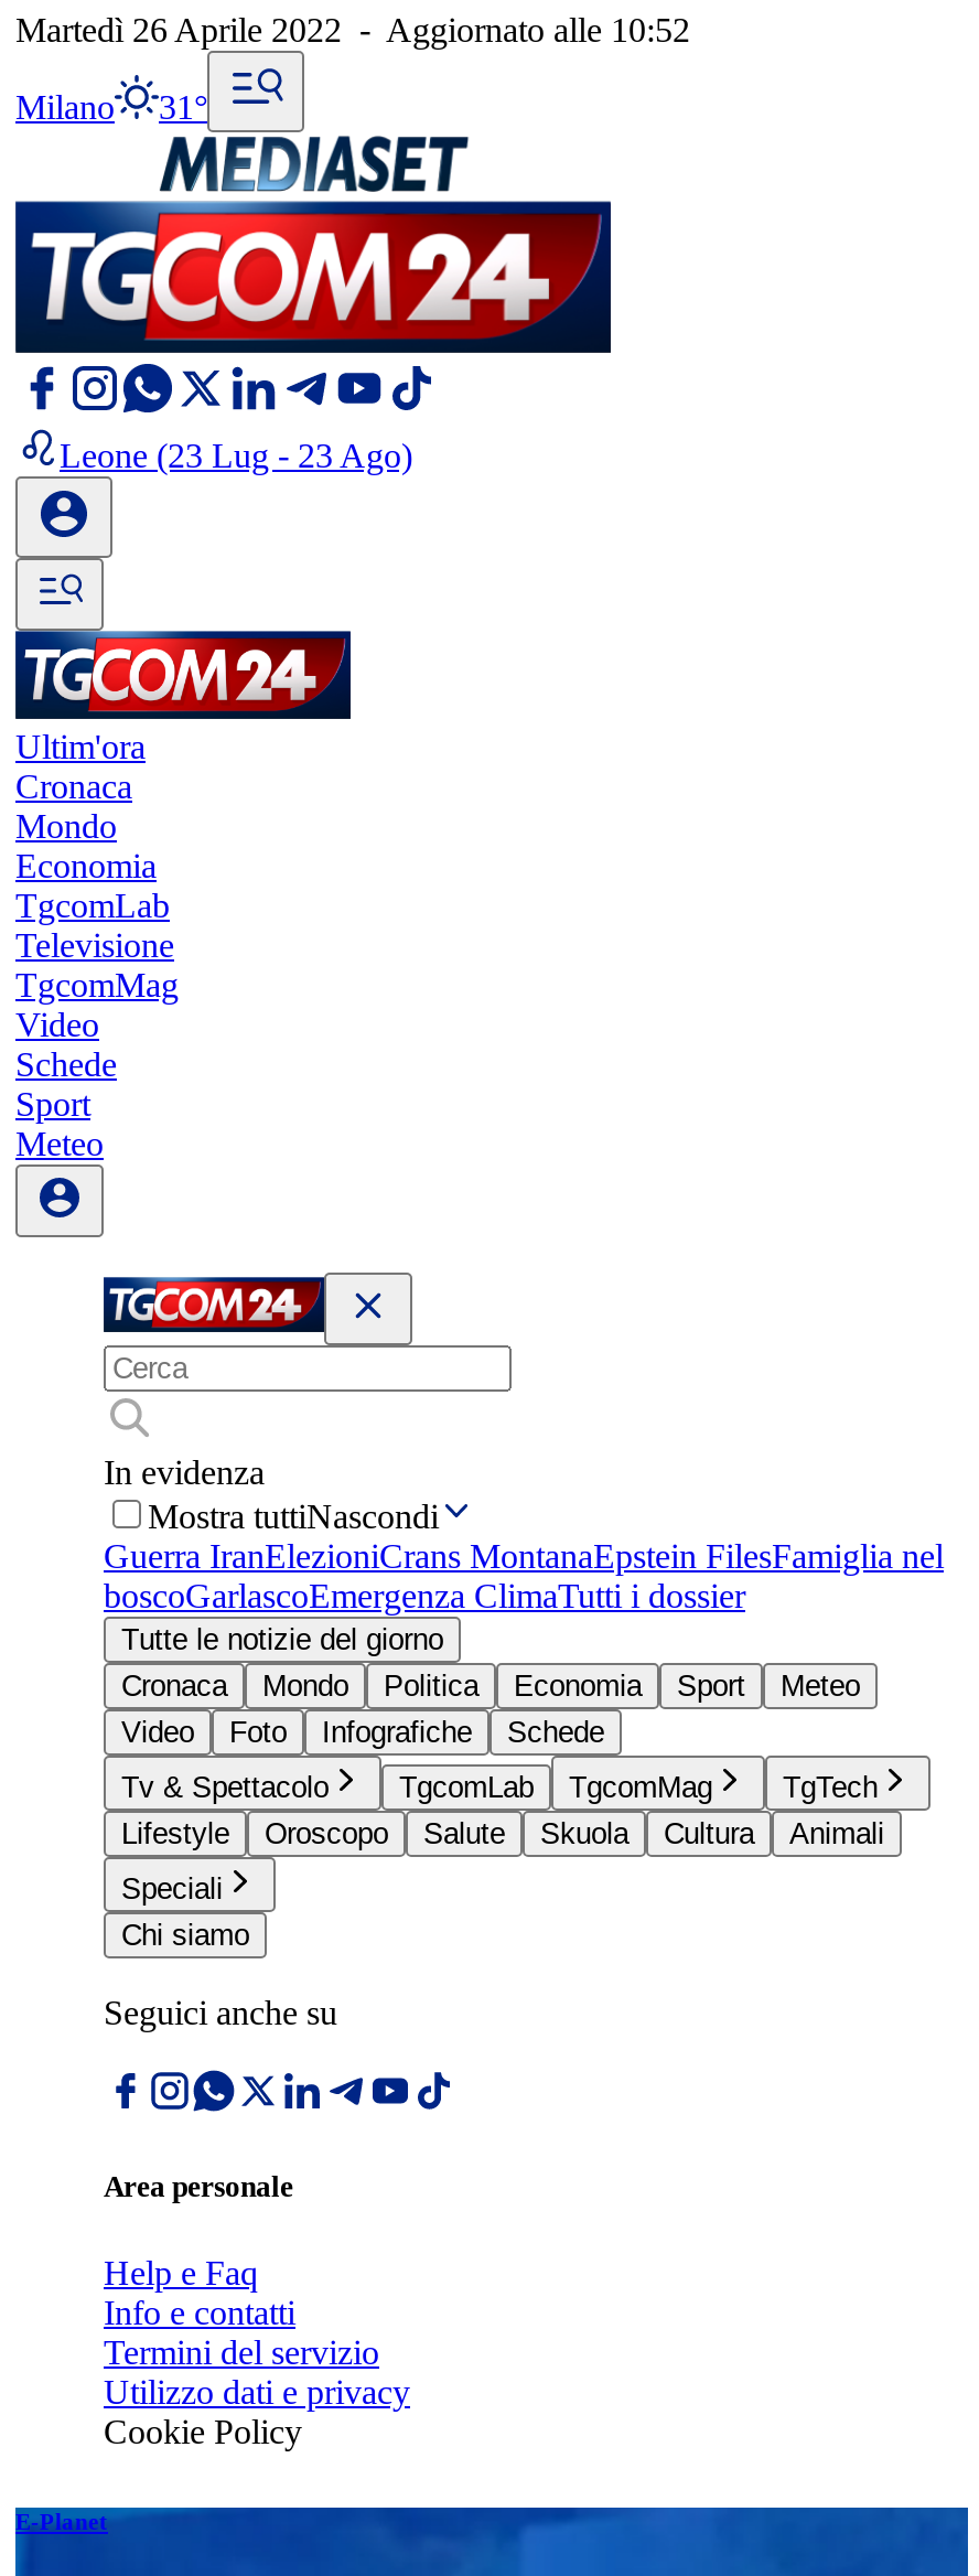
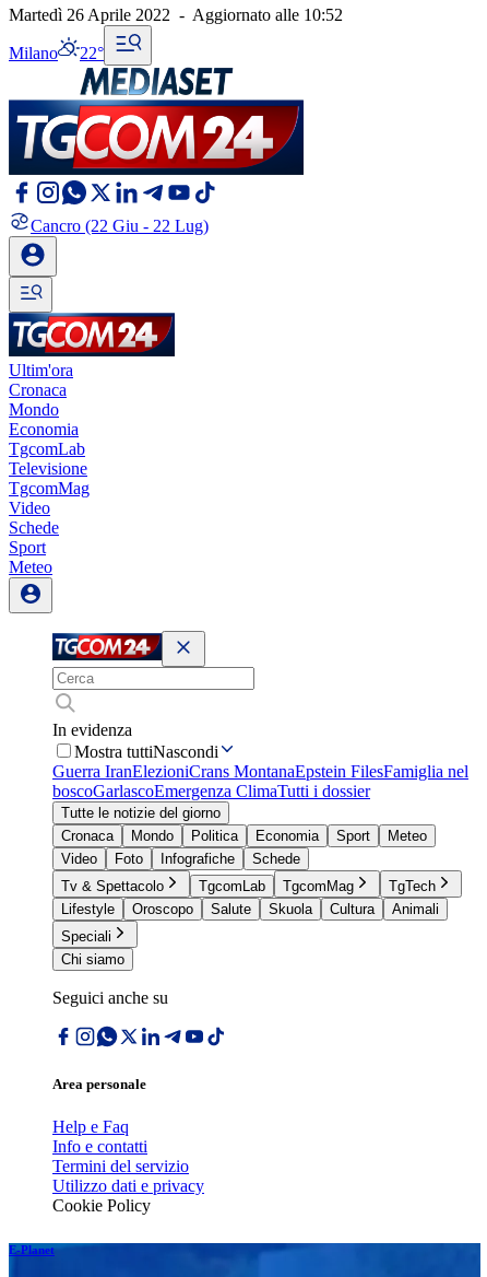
[15,88,207,126] Milano 31° -> [9,44,104,62] Milano 22°
[60,437,412,474] Leone (23 Lug - 23 Ago) -> [31,216,209,235] Cancro (22 Giu - 22 Lug)

